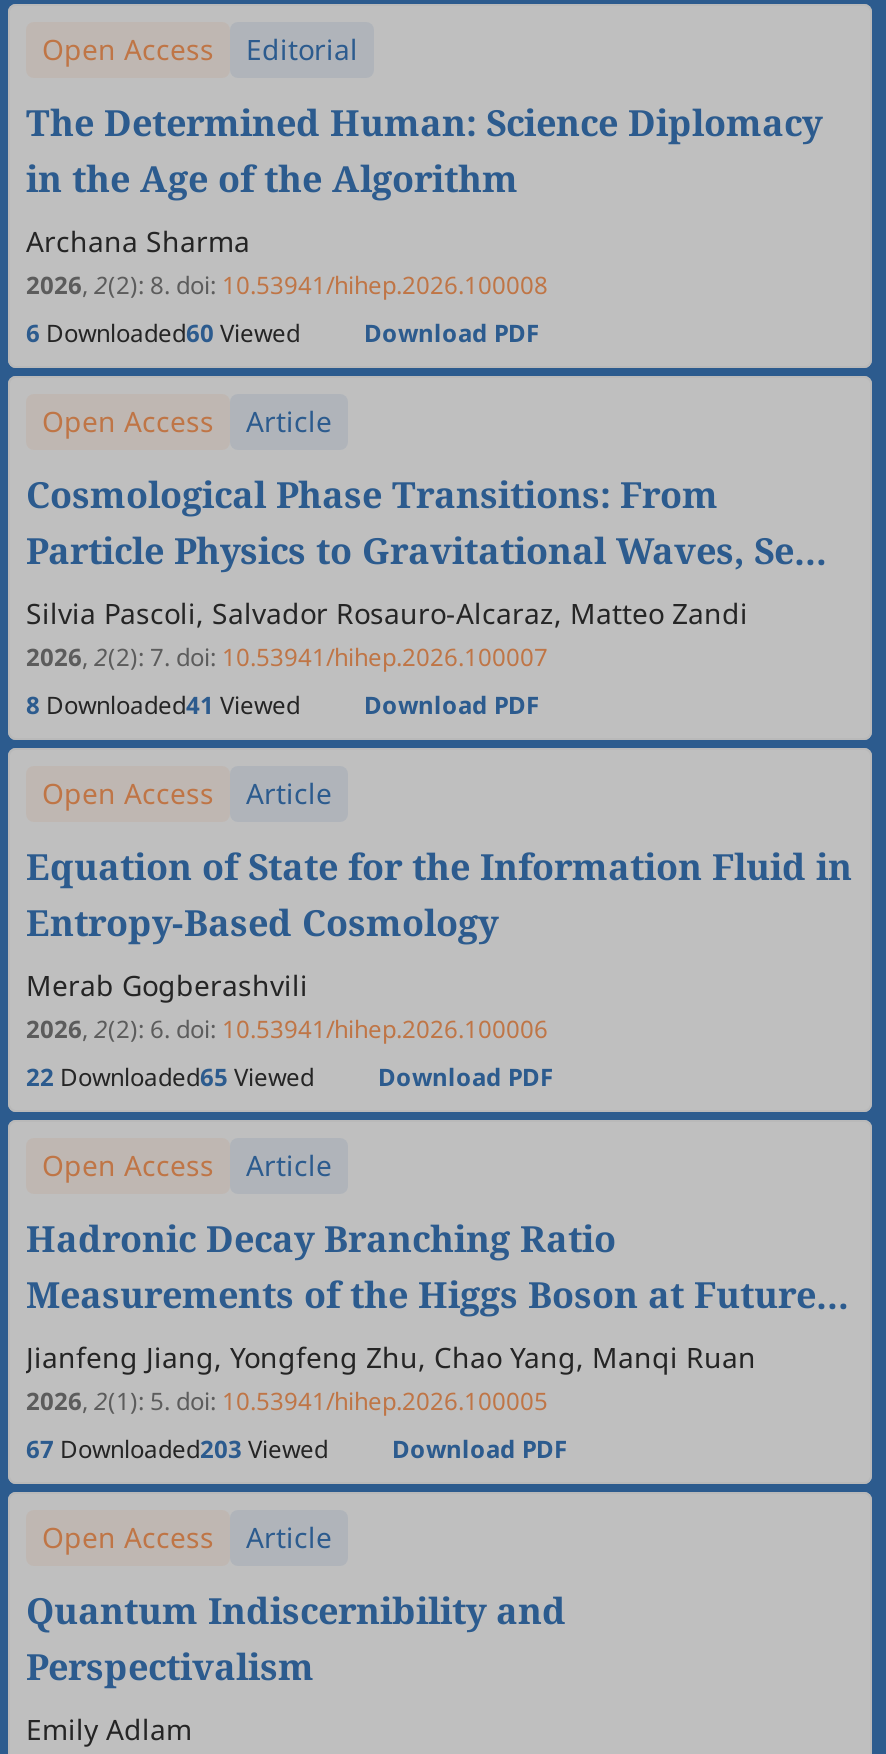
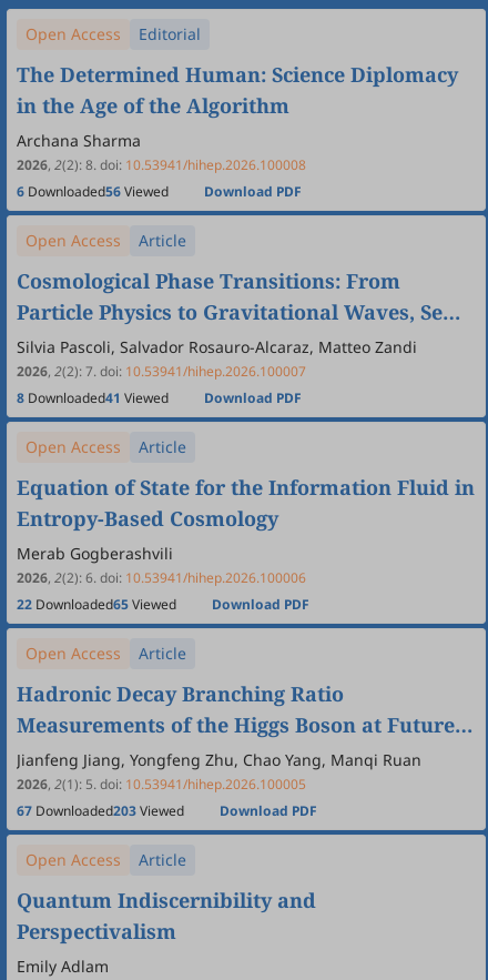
[26,317,300,351] 6 Downloaded60 Viewed -> [17,182,169,201] 6 Downloaded56 Viewed

